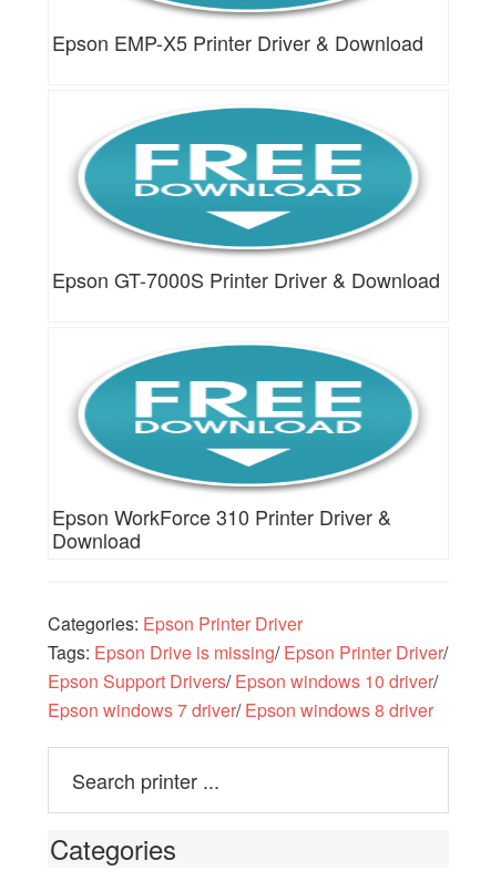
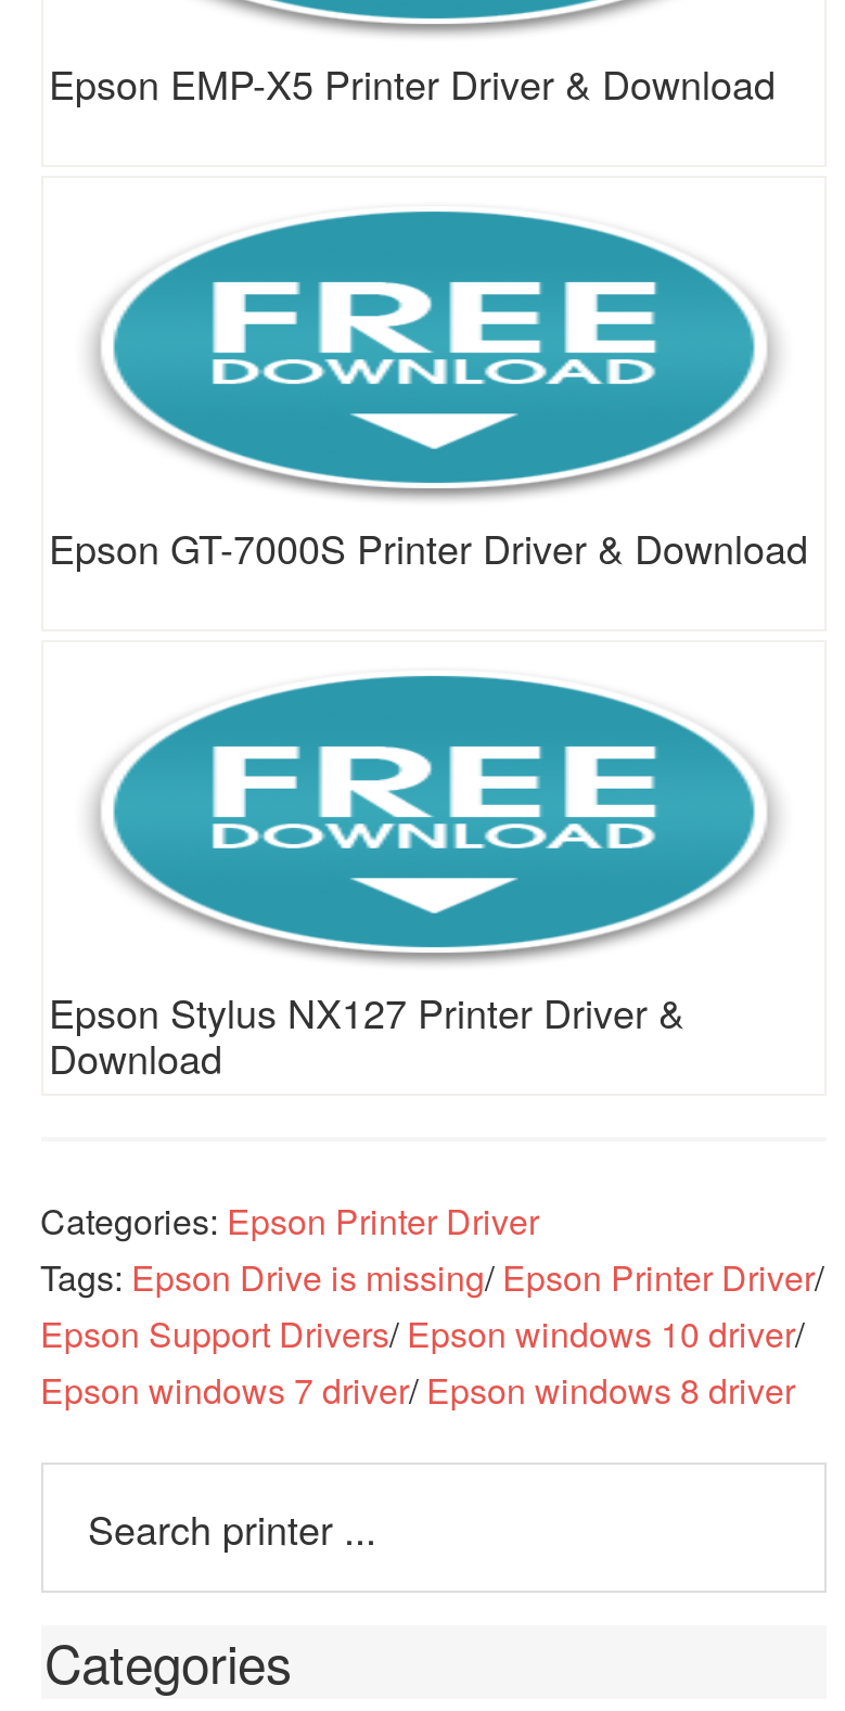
[52,502,391,531] Epson WorkForce 310 Printer Driver & -> [49,983,684,1040] Epson Stylus NX127 Printer Driver &

